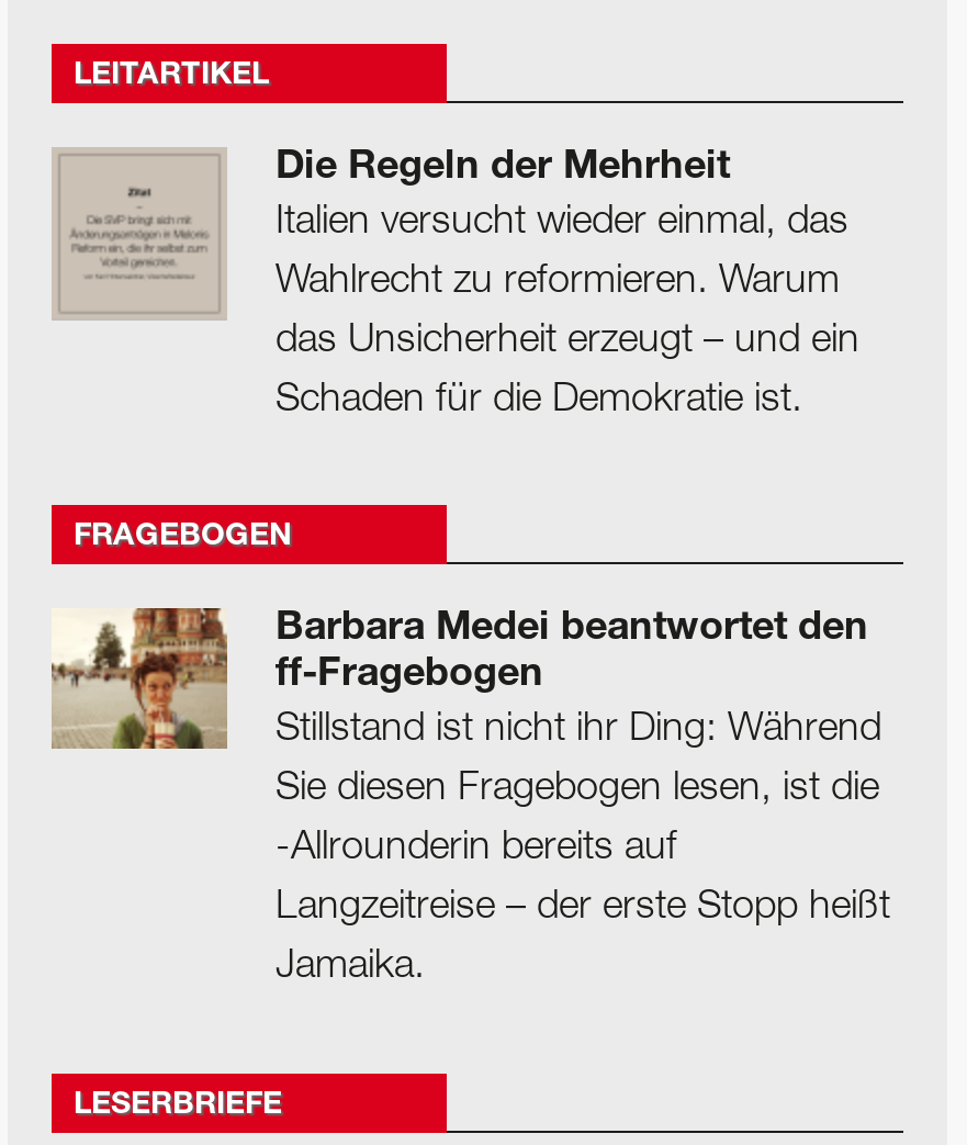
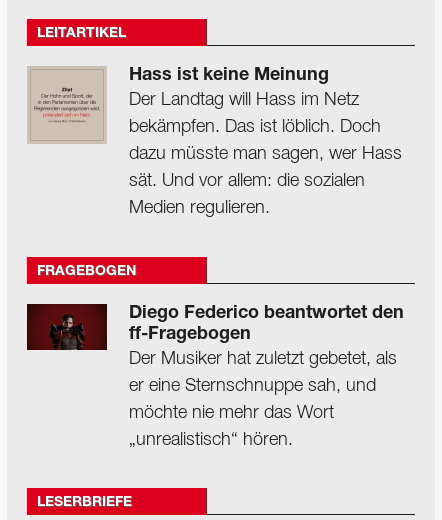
[276,149,859,417] Die Regeln der Mehrheit | Italien versucht wieder einmal, das | Wahlrecht zu reformieren. Warum | das Unsicherheit erzeugt – und ein | Schaden für die Demokratie ist. -> [129,67,402,216] Hass ist keine Meinung | Der Landtag will Hass im Netz | bekämpfen. Das ist löblich. Doch | dazu müsste man sagen, wer Hass | sät. Und vor allem: die sozialen | Medien regulieren.
moved [74,524,291,555] -> [37,265,136,279]: FRAGEBOGEN
[49,606,868,751] [image] | Barbara Medei beantwortet den -> [26,303,404,351] [image] | Diego Federico beantwortet den
moved [276,658,543,698] -> [129,326,251,344]: ff-Fragebogen
[276,713,890,985] Stillstand ist nicht ihr Ding: Während | Sie diesen Fragebogen lesen, ist die | -Allrounderin bereits auf | Langzeitreise – der erste Stopp heißt | Jamaika. -> [129,351,397,448] Der Musiker hat zuletzt gebetet, als | er eine Sternschnuppe sah, und | möchte nie mehr das Wort | „unrealistisch“ hören.

